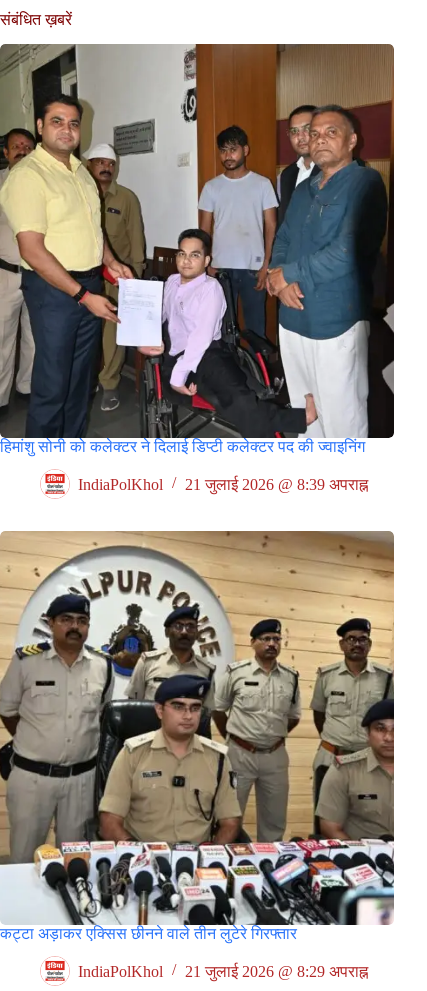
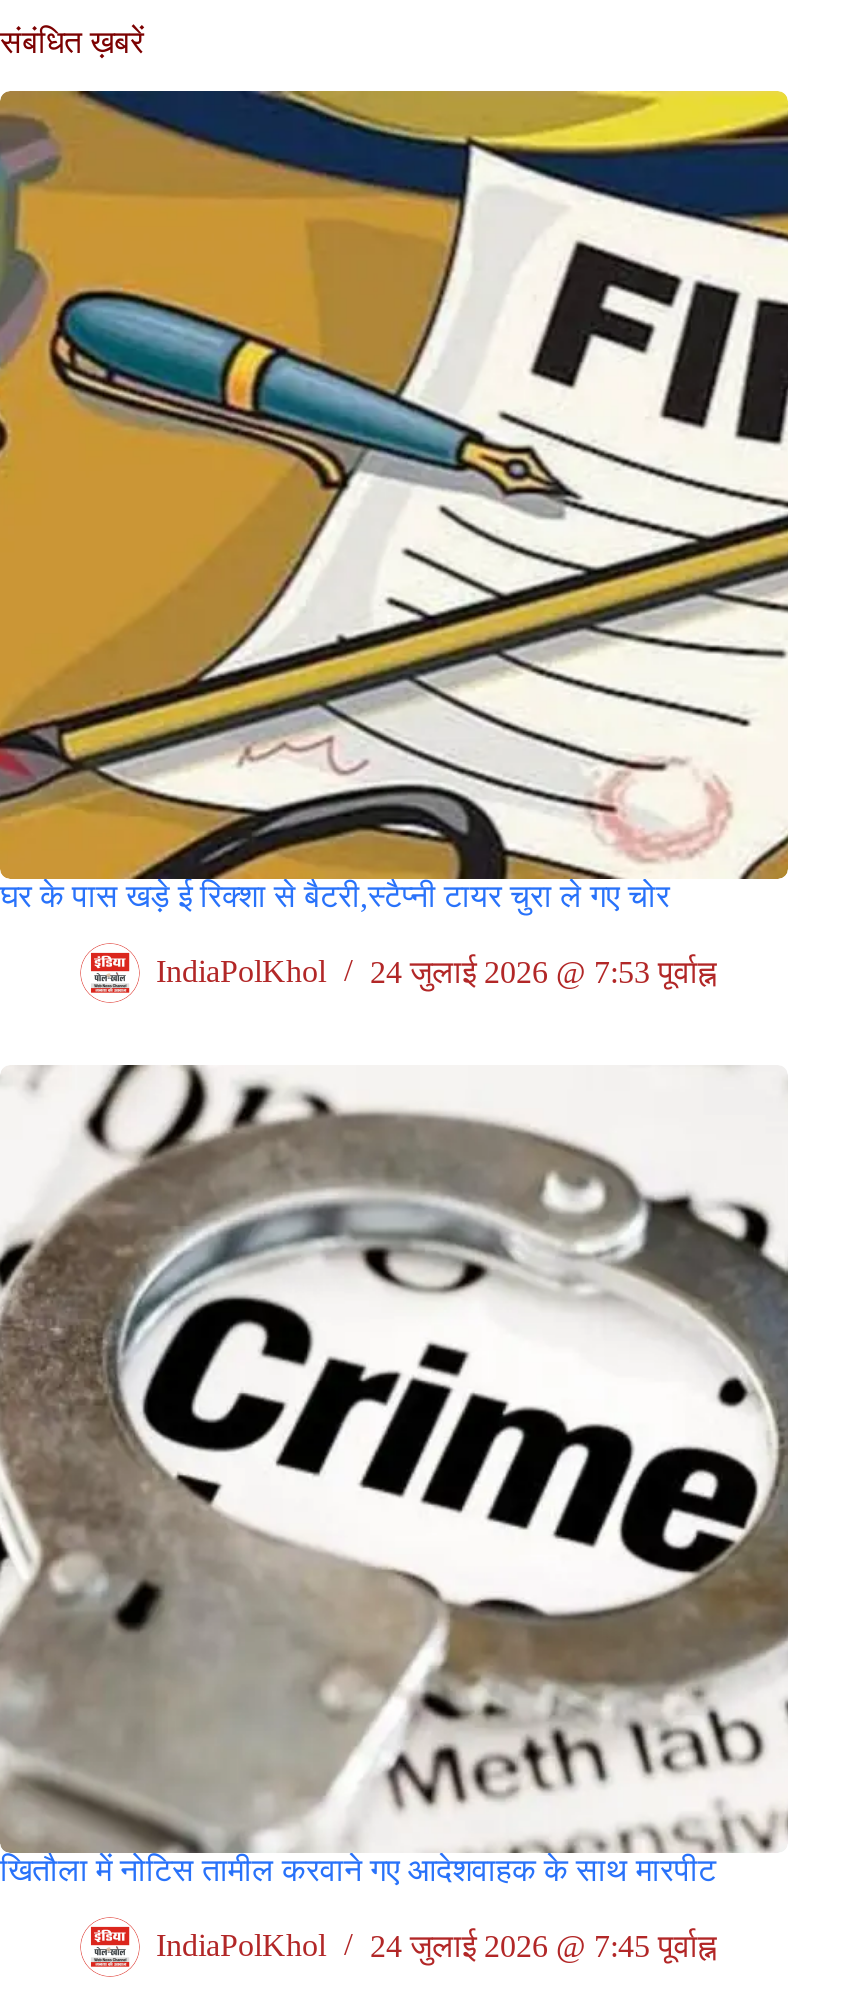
[0,43,395,455] [image] | हिमांशु सोनी को कलेक्टर ने दिलाई डिप्टी कलेक्टर पद की ज्वाइनिंग -> [0,89,790,913] [image] | घर के पास खड़े ई रिक्शा से बैटरी,स्टैप्नी टायर चुरा ले गए चोर
[78,476,368,493] IndiaPolKhol 21 जुलाई 2026 @ 8:39 अपराह्न -> [156,954,716,988] IndiaPolKhol 24 जुलाई 2026 @ 7:53 पूर्वाह्न
[0,530,395,942] [image] | कट्टा अड़ाकर एक्सिस छीनने वाले तीन लुटेरे गिरफ्तार -> [0,1065,790,1888] [image] | खितौला में नोटिस तामील करवाने गए आदेशवाहक के साथ मारपीट
[78,963,368,980] IndiaPolKhol 21 जुलाई 2026 @ 8:29 अपराह्न -> [156,1929,716,1963] IndiaPolKhol 24 जुलाई 2026 @ 7:45 पूर्वाह्न

